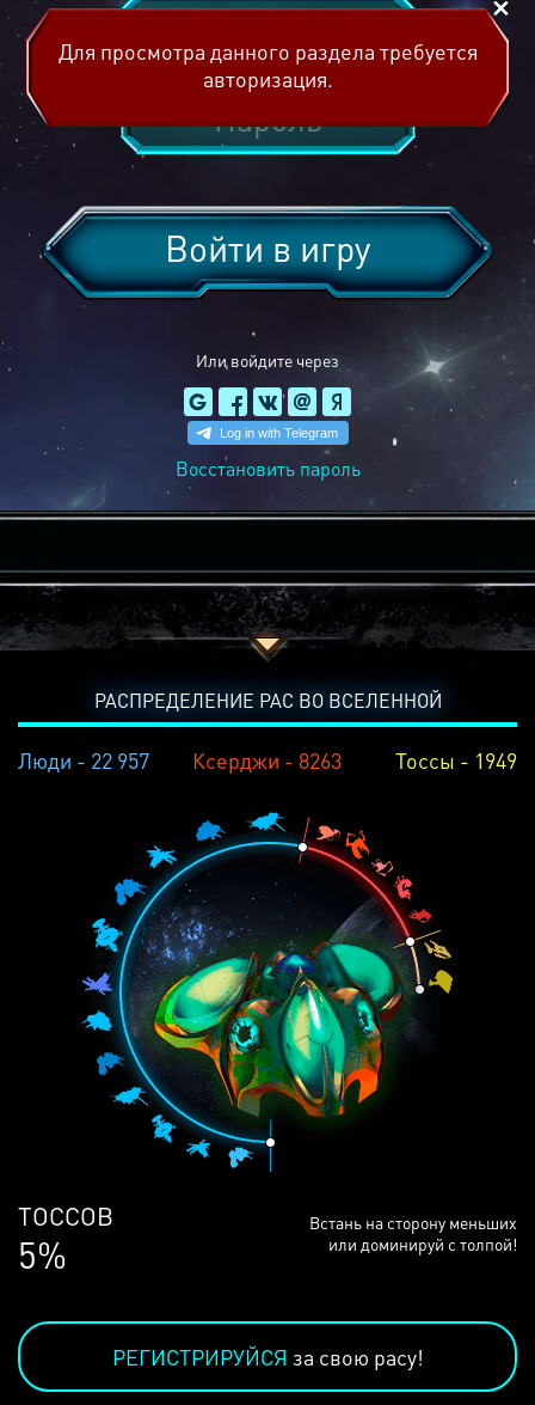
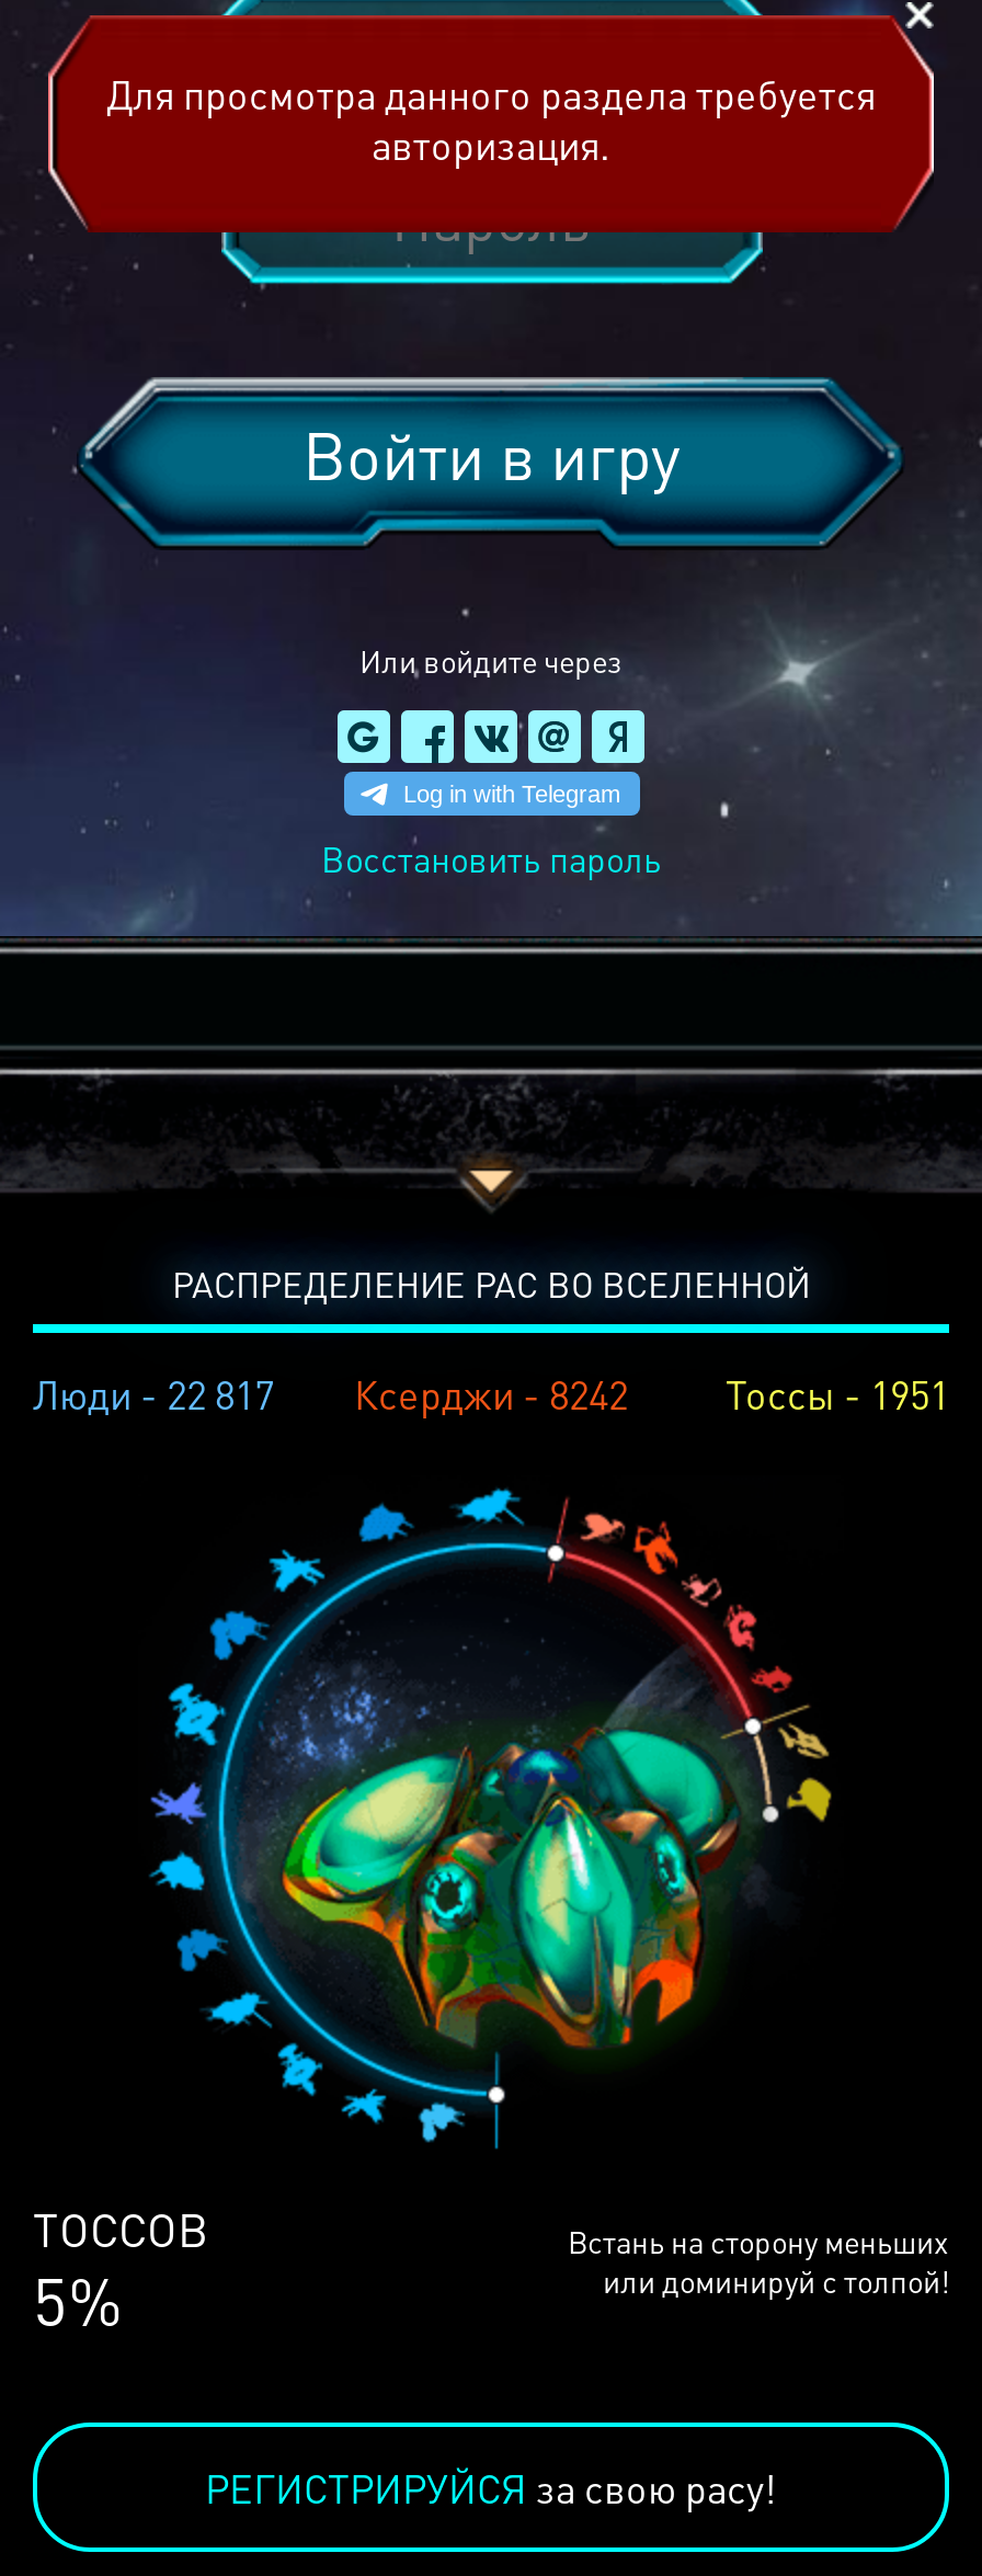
[18,746,149,774] Люди - 22 957 -> [33,1368,274,1418] Люди - 22 817
[193,746,342,774] Ксерджи - 8263 -> [354,1368,628,1418] Ксерджи - 8242
[395,746,517,774] Тоссы - 1949 -> [725,1368,949,1418] Тоссы - 1951

